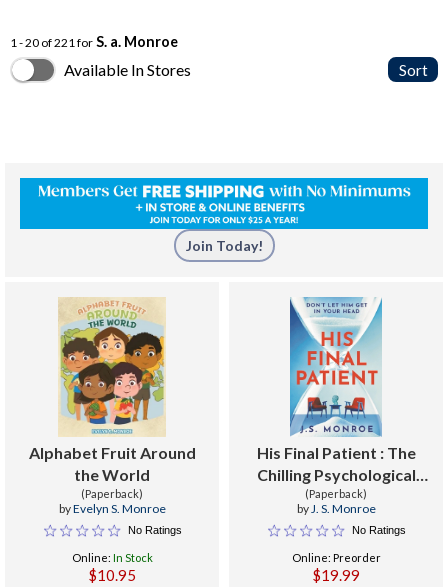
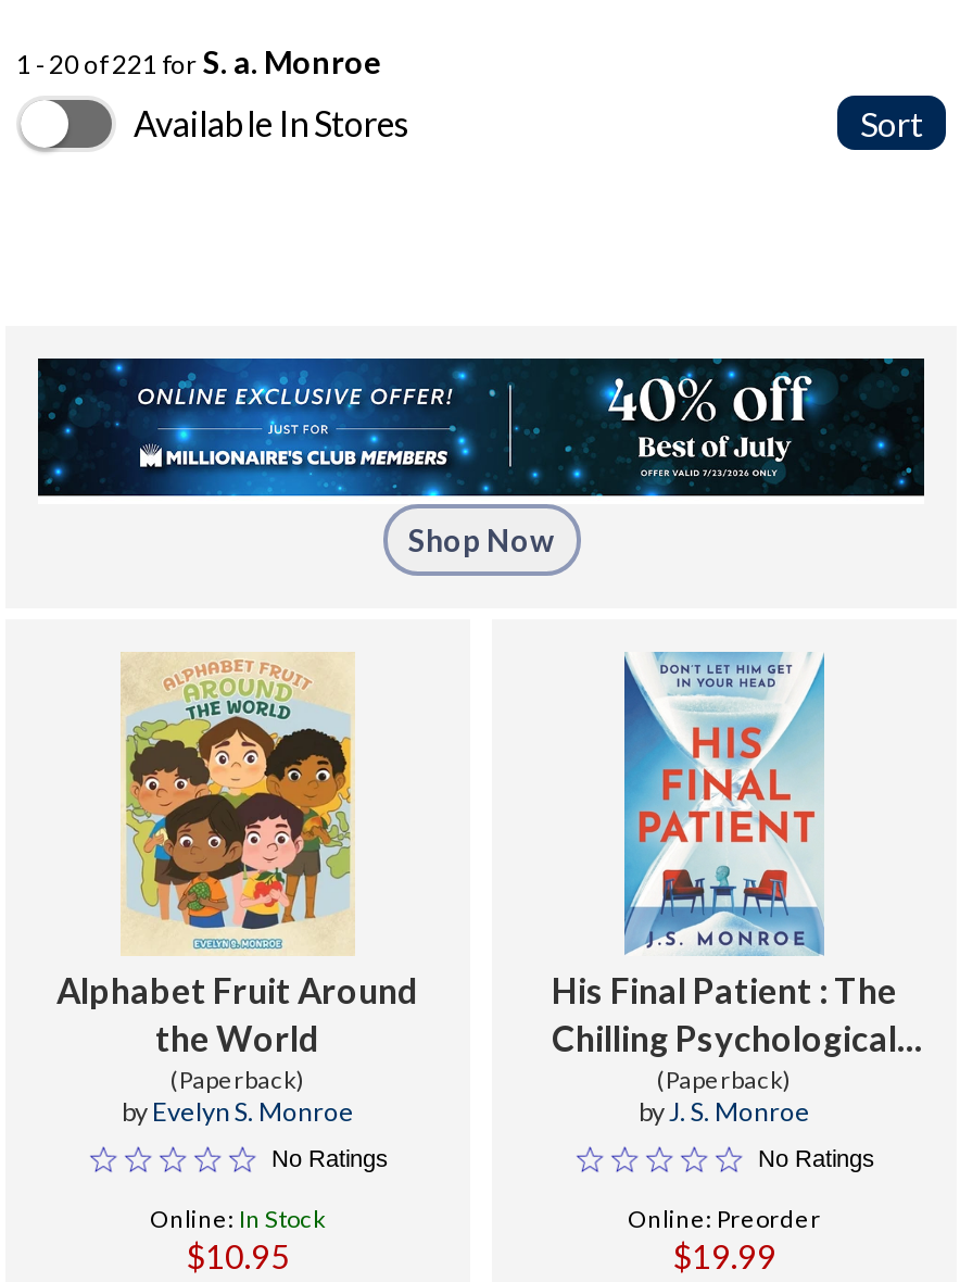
[19,177,429,254] [image] | Join Today! -> [36,356,926,558] [image] | Shop Now

